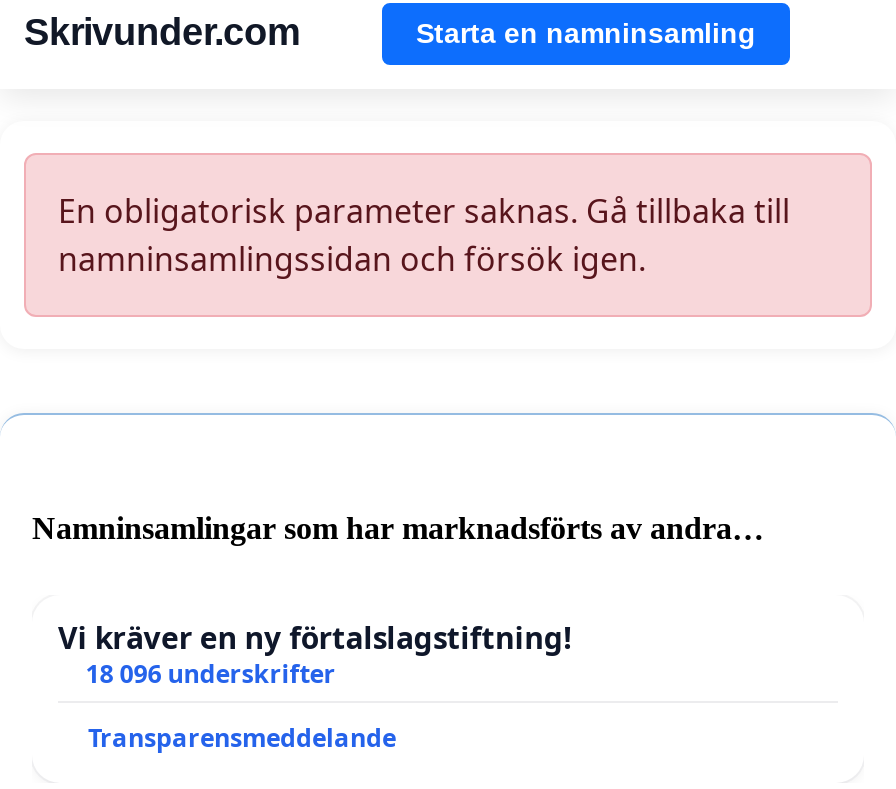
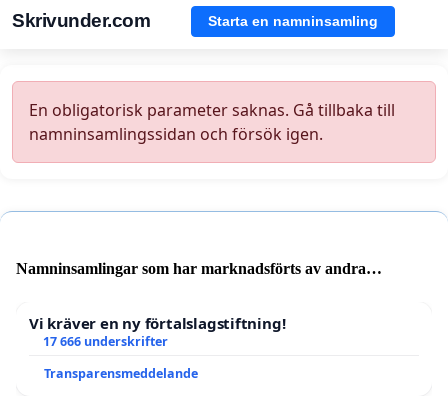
[86,658,336,692] 18 096 underskrifter -> [43,333,168,350] 17 666 underskrifter

